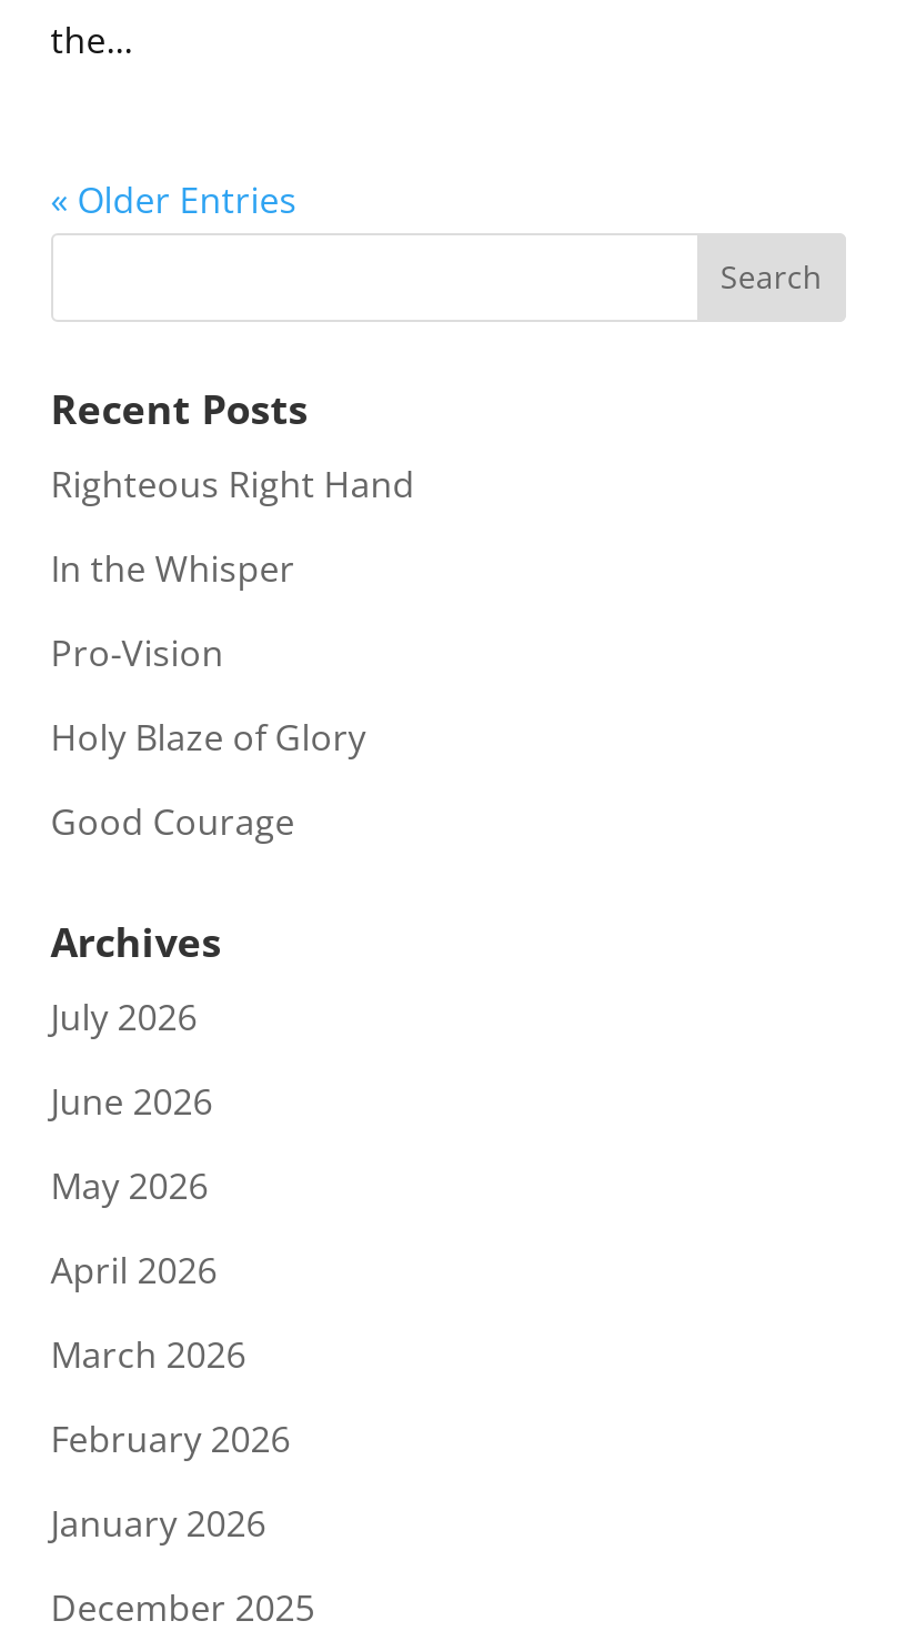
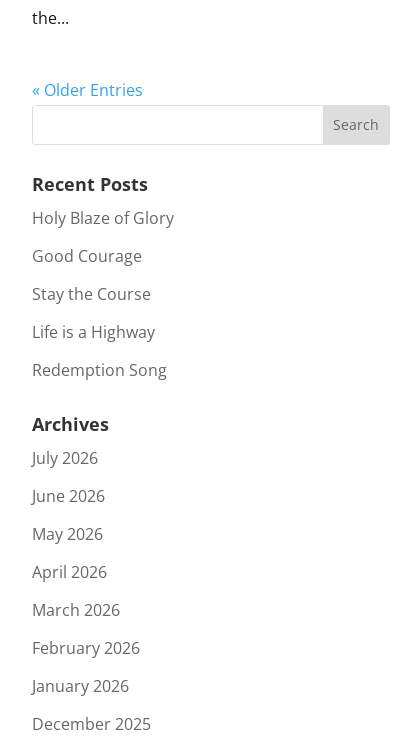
[51,459,415,676] Righteous Right Hand | In the Whisper | Pro-Vision -> none
moved [51,712,366,845] -> [32,207,174,267]: Holy Blaze of Glory | Good Courage
none -> [32,283,167,381] Stay the Course | Life is a Highway | Redemption Song

